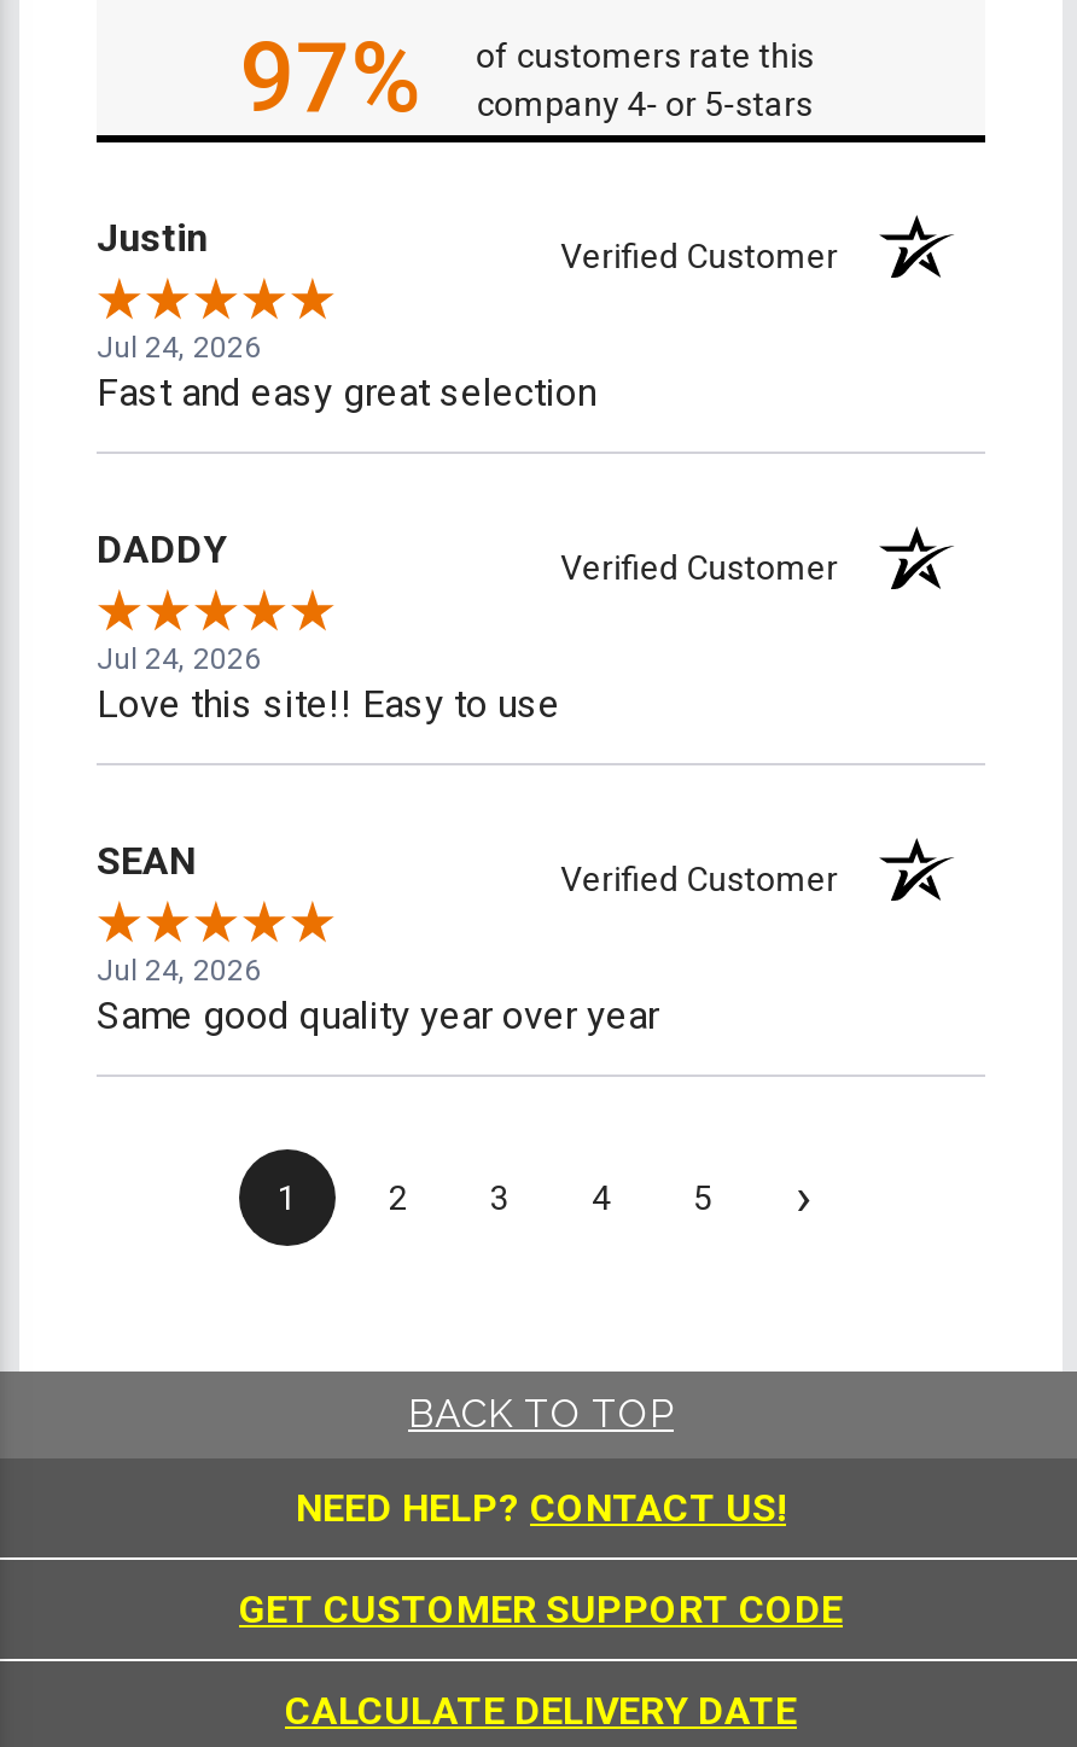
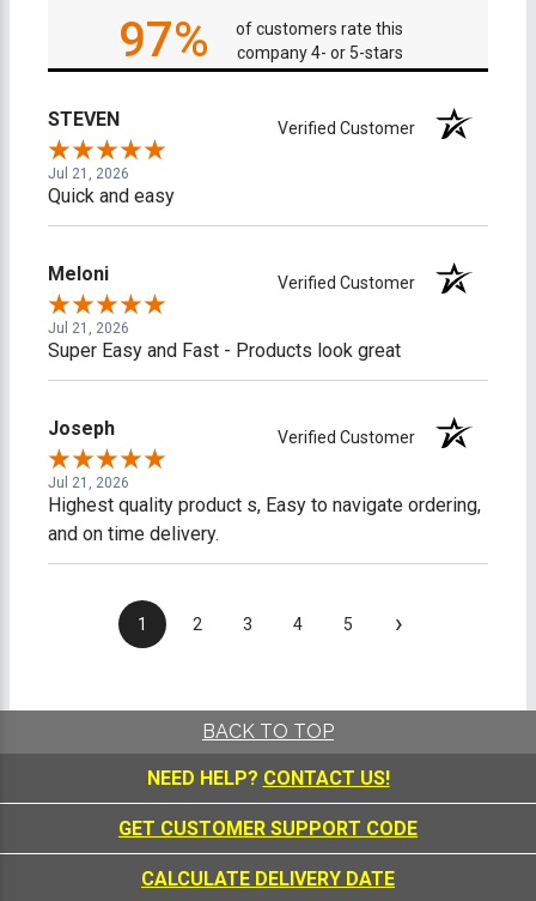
[97,216,208,262] Justin -> [48,108,120,131] STEVEN
[97,332,596,416] Jul 24, 2026 | Fast and easy great selection -> [48,166,175,208] Jul 21, 2026 | Quick and easy
[97,527,227,573] DADDY -> [48,263,109,286] Meloni
[97,643,560,728] Jul 24, 2026 | Love this site!! Easy to use -> [48,320,401,362] Jul 21, 2026 | Super Easy and Fast - Products look great
[97,839,196,884] SEAN -> [48,417,115,440] Joseph
[97,955,659,1039] Jul 24, 2026 | Same good quality year over year -> [48,475,481,546] Jul 21, 2026 | Highest quality product s, Easy to navigate ordering, | and on time delivery.

